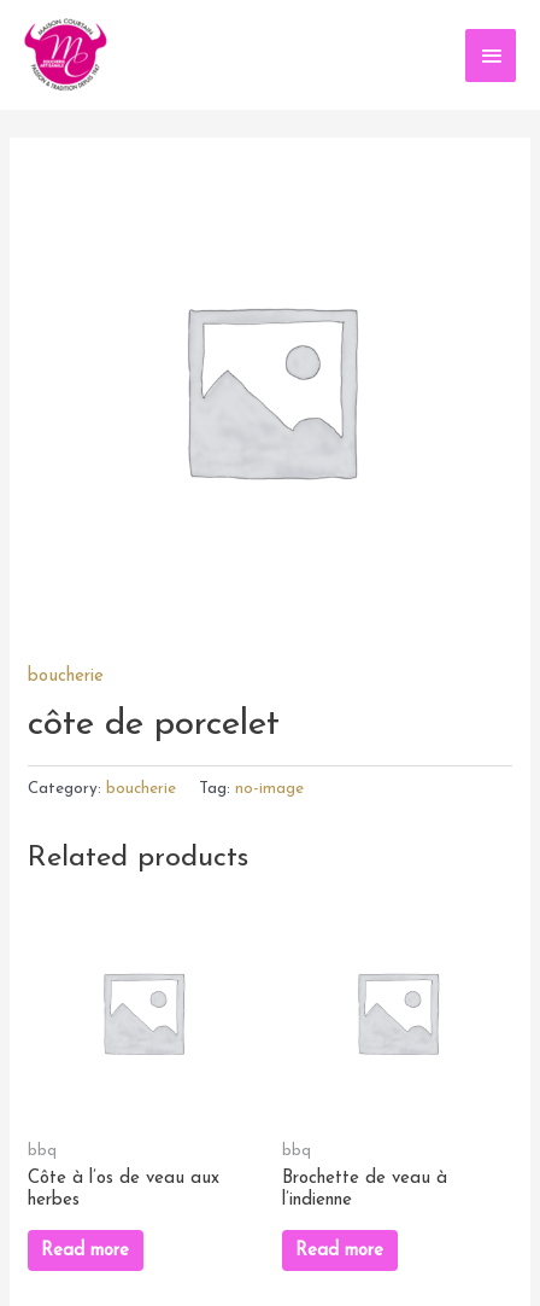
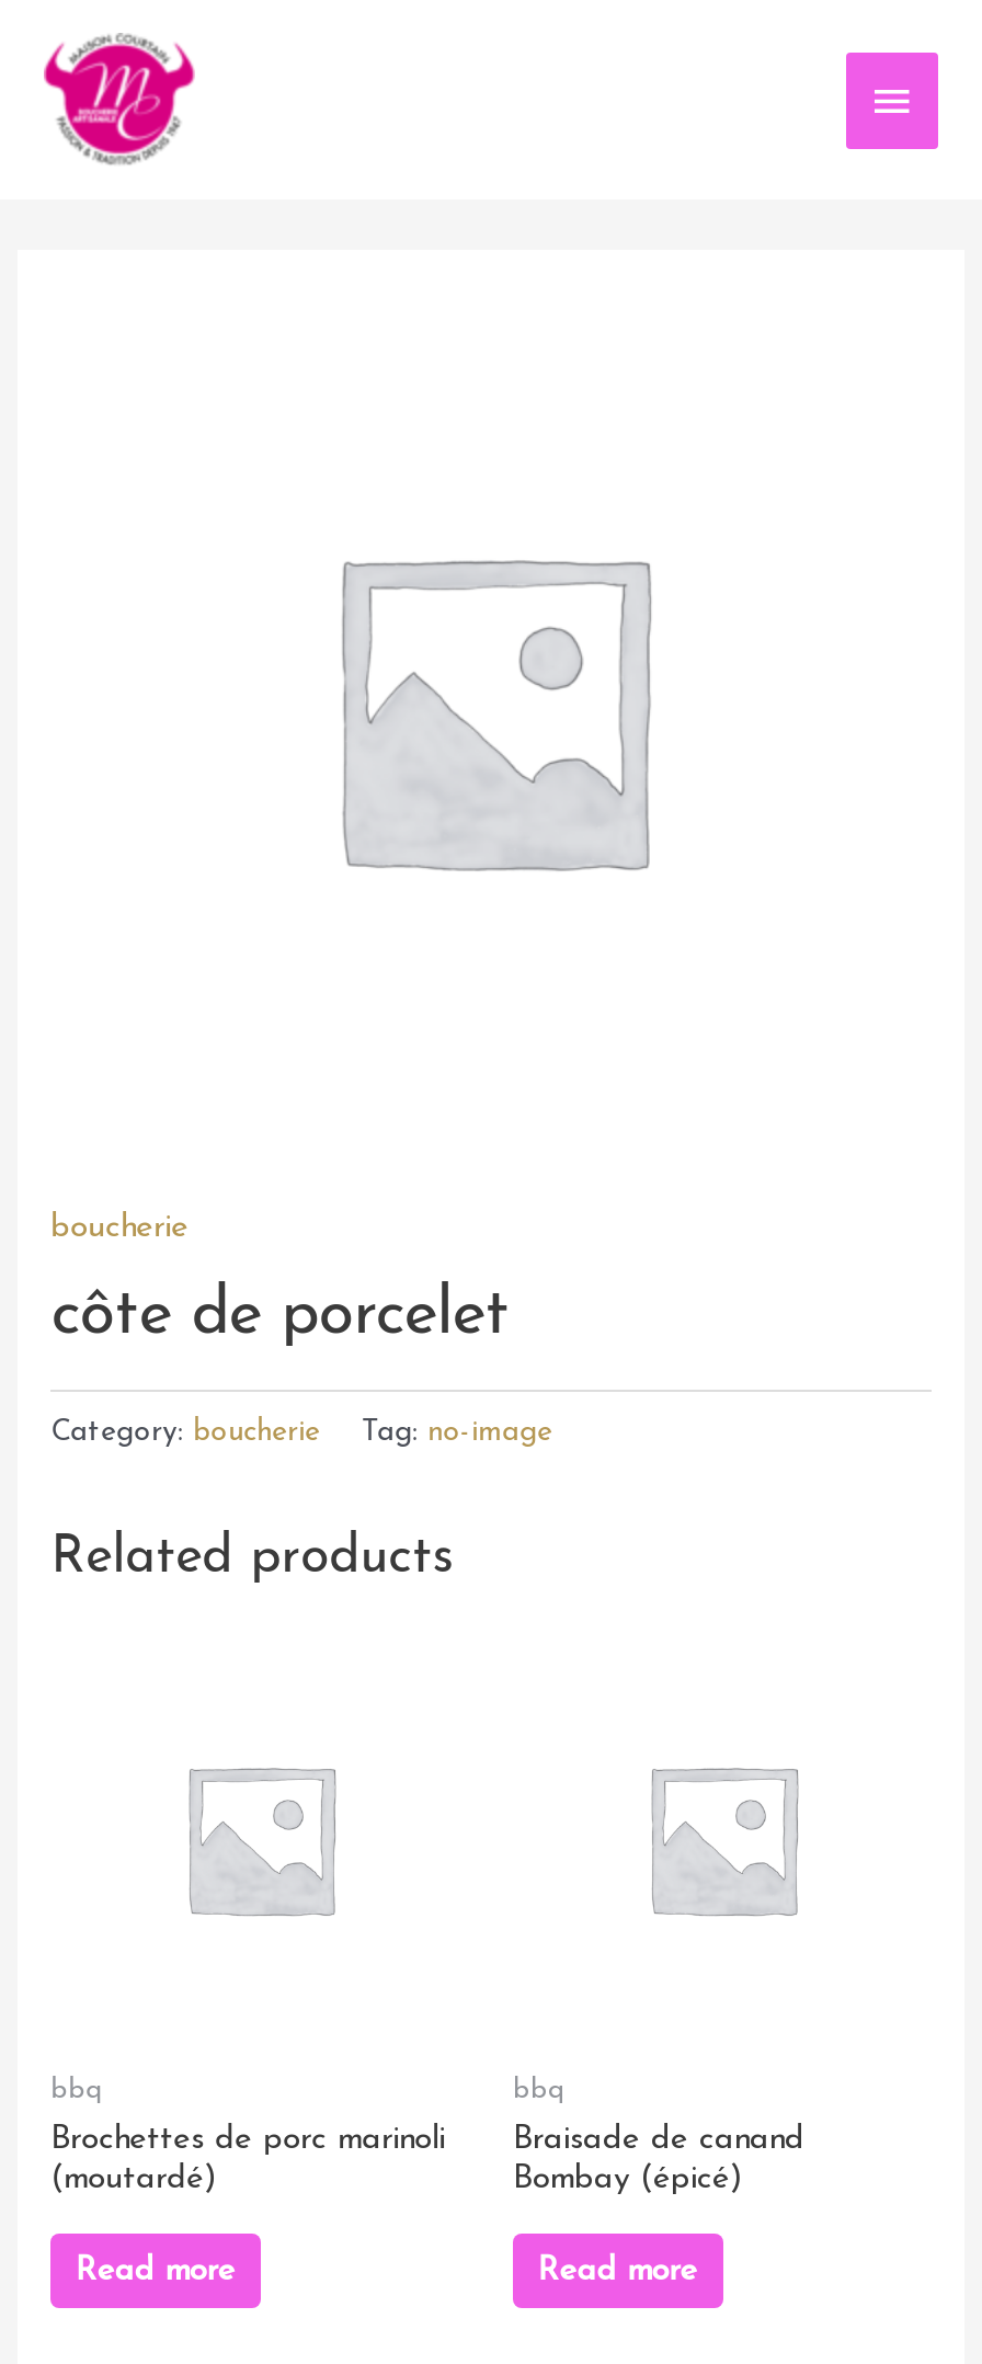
[28,1170,219,1210] Côte à l’os de veau aux | herbes -> [51,2124,445,2197] Brochettes de porc marinoli | (moutardé)
[282,1170,447,1210] Brochette de veau à | l’indienne -> [513,2124,804,2197] Braisade de canand | Bombay (épicé)

